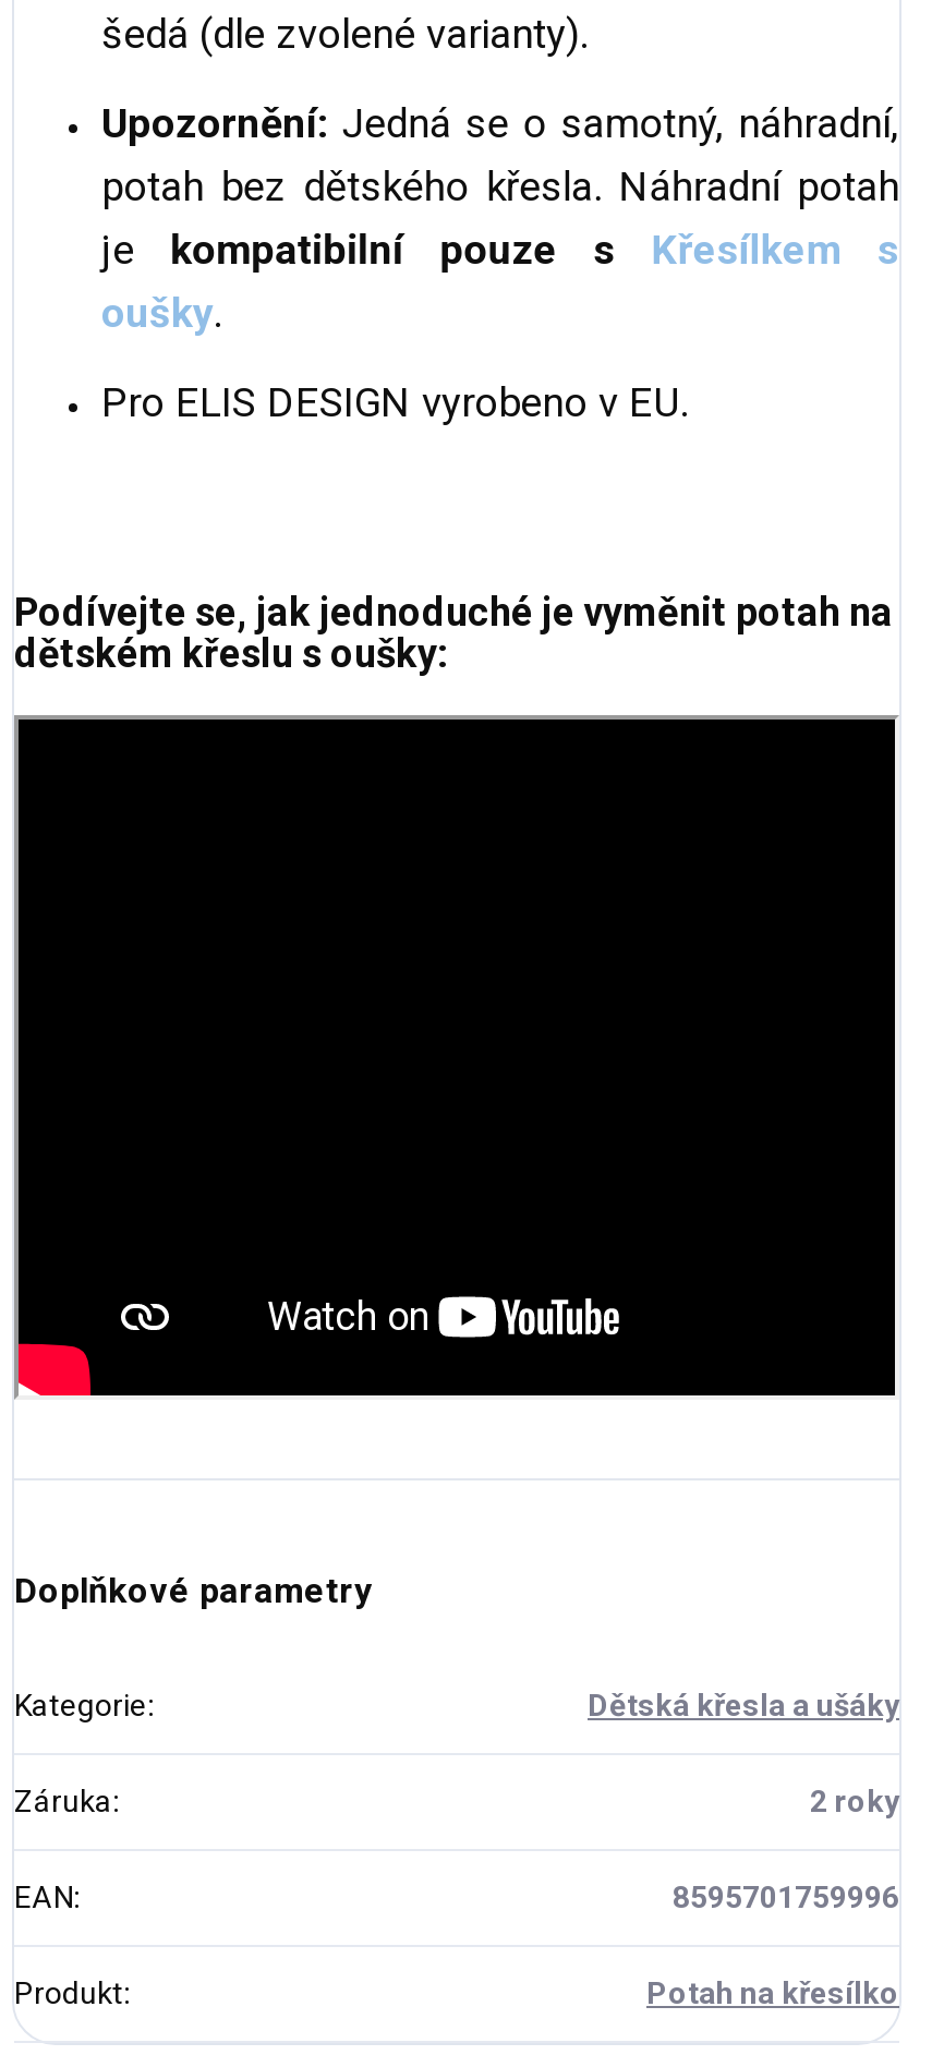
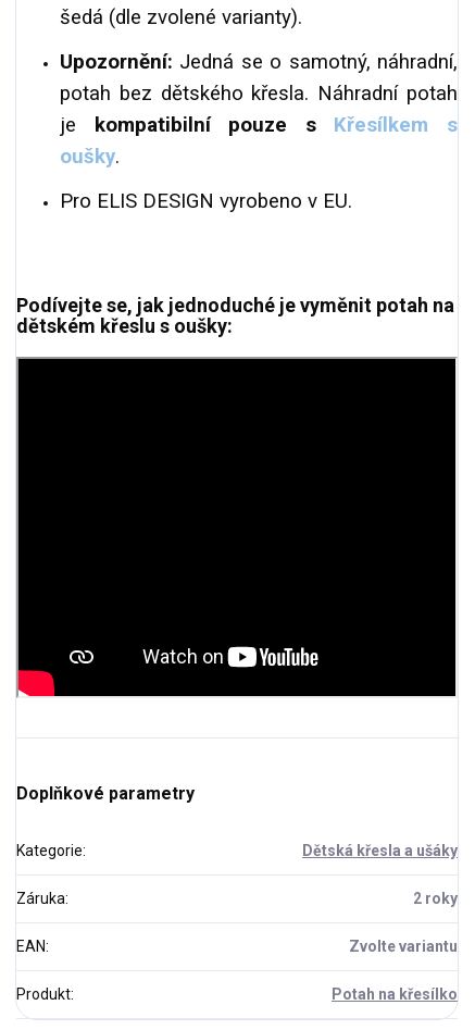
[673,1880,899,1915] 8595701759996 -> [349,938,458,955] Zvolte variantu

